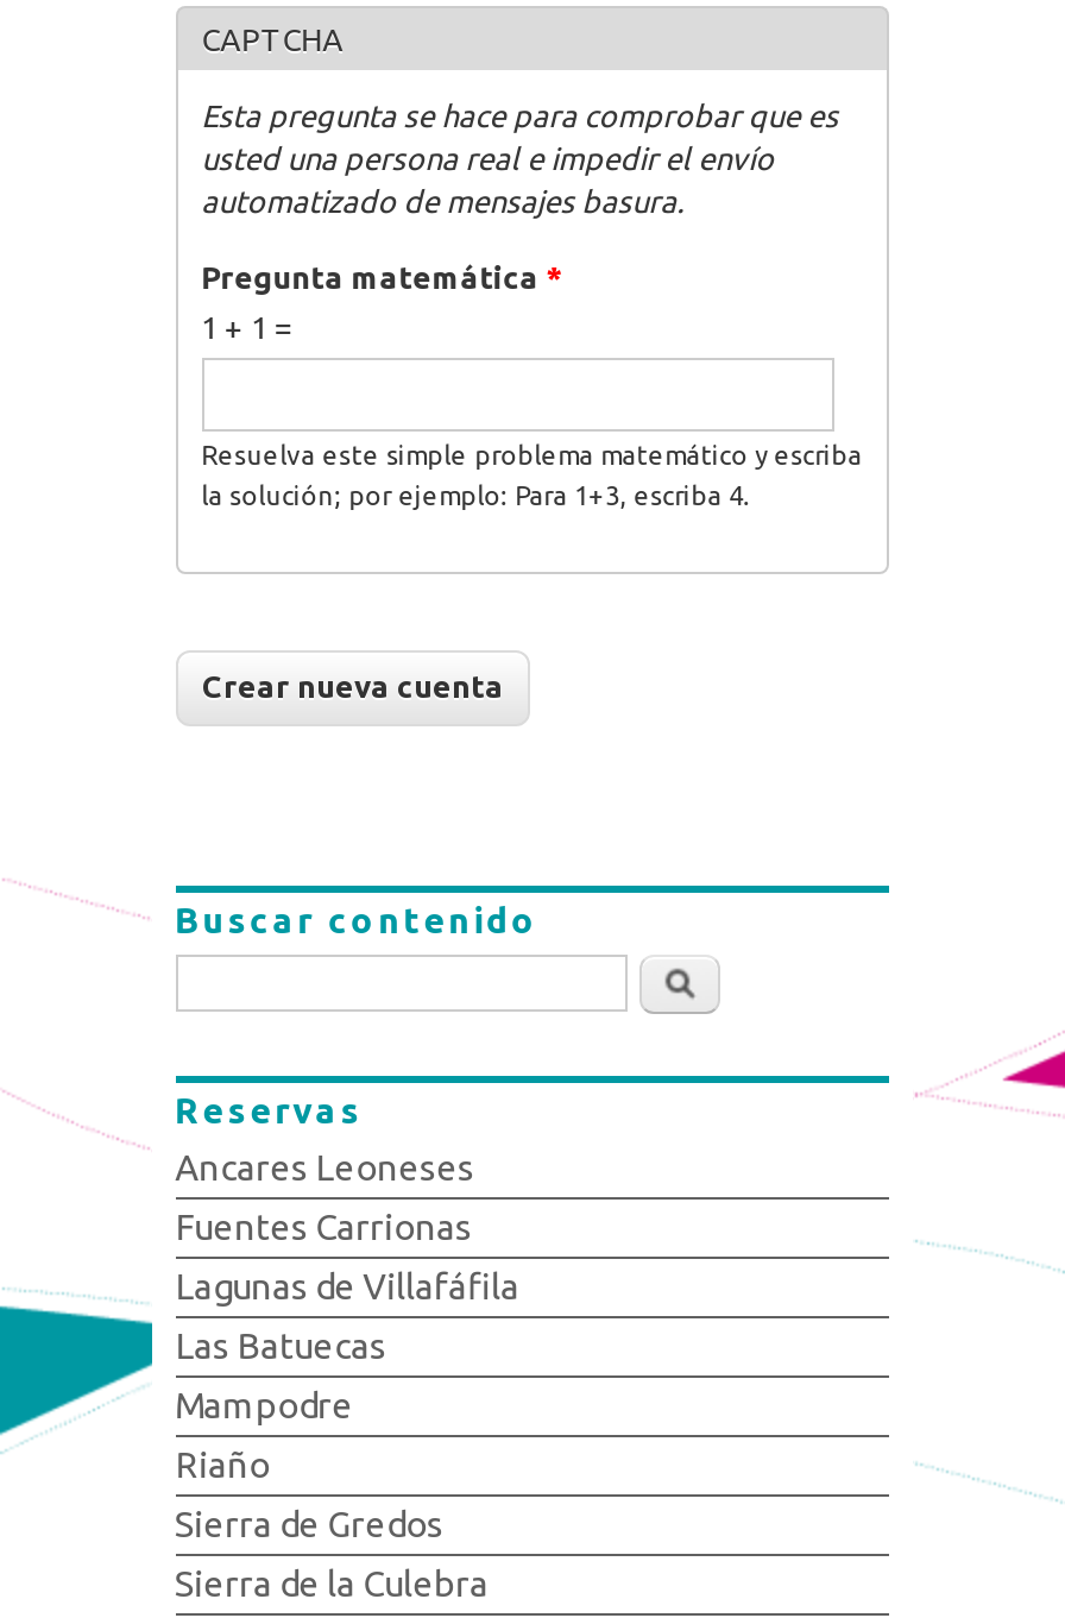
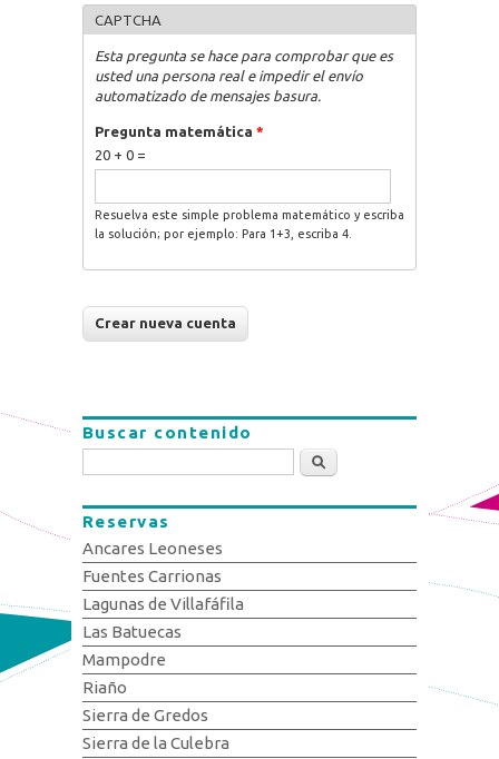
[201,311,294,345] 1 + 1 = -> [94,147,145,163] 20 + 0 =

